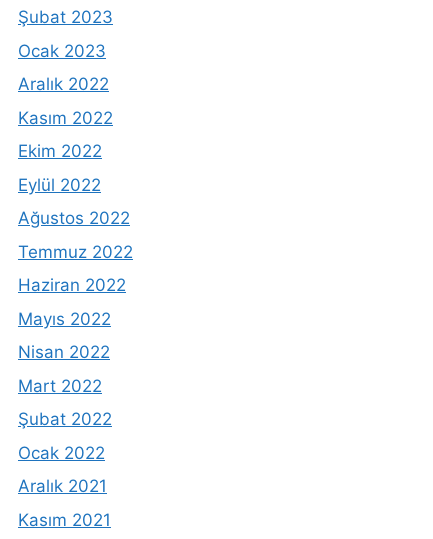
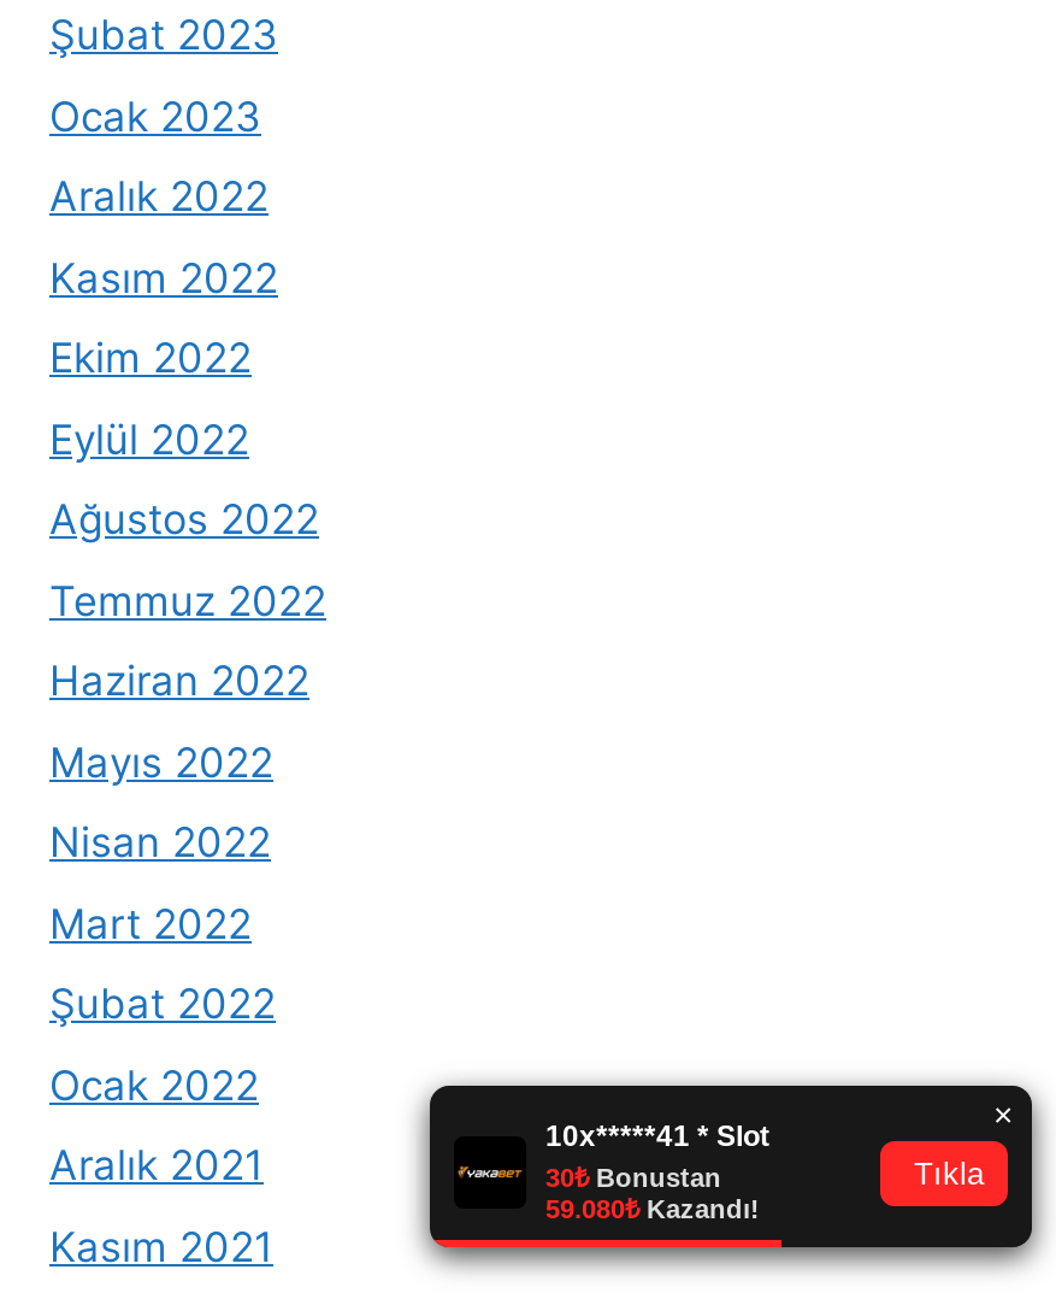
none -> [415,1081,1046,1271] [image]

